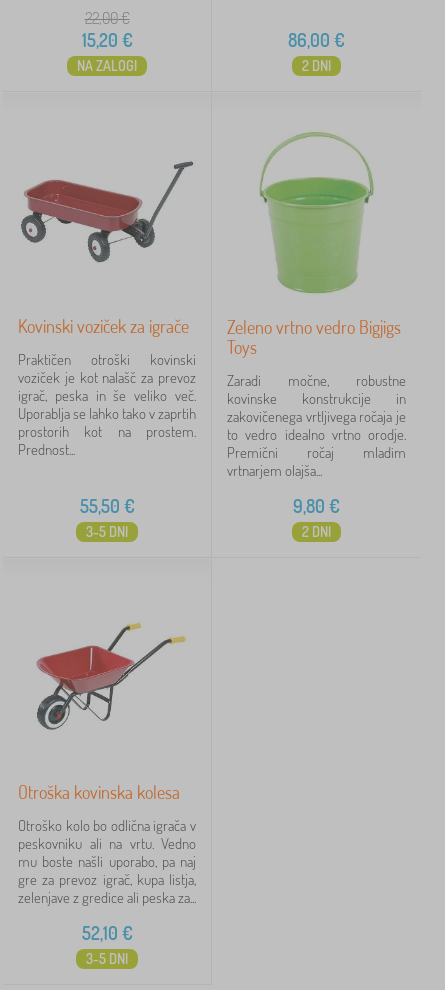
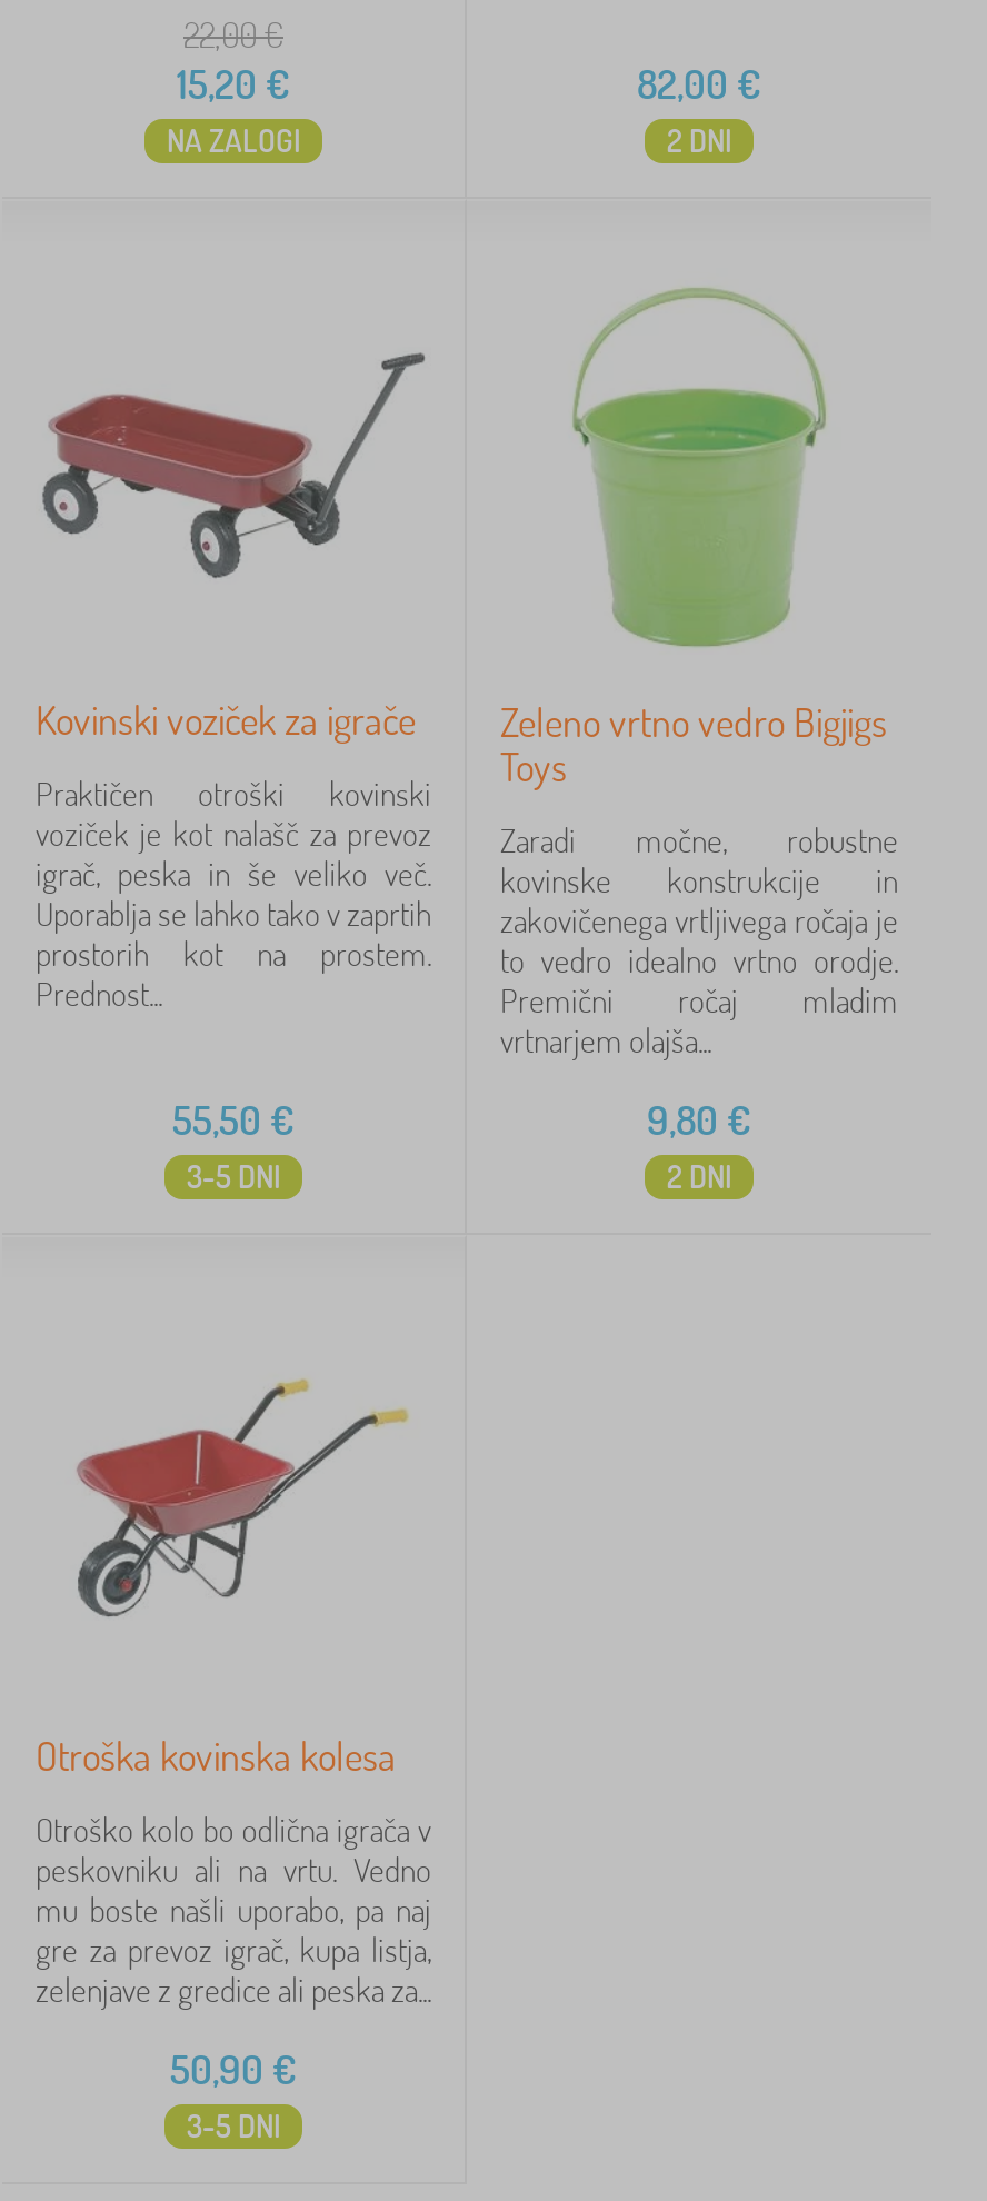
[288,29,345,51] 86,00 € -> [637,59,761,108] 82,00 €
[81,922,132,944] 52,10 € -> [170,2044,297,2093] 50,90 €

